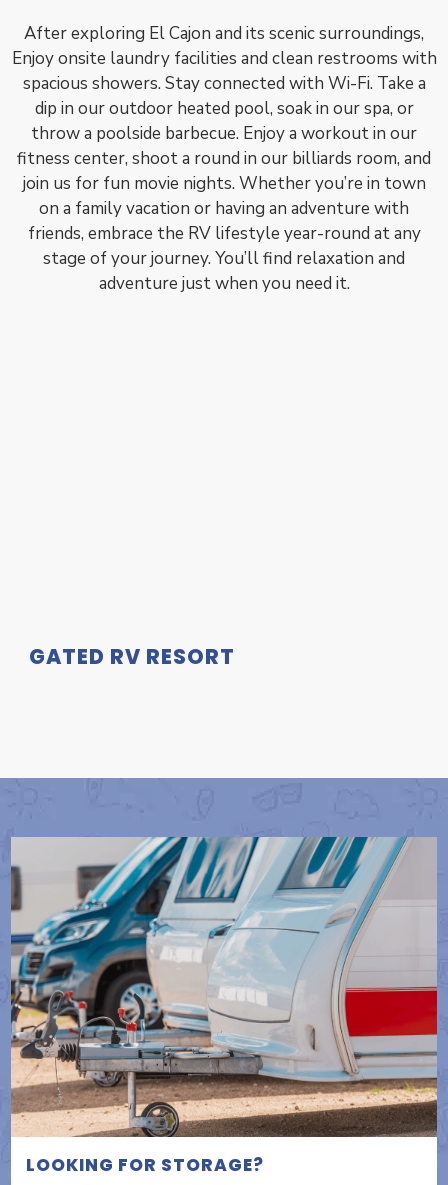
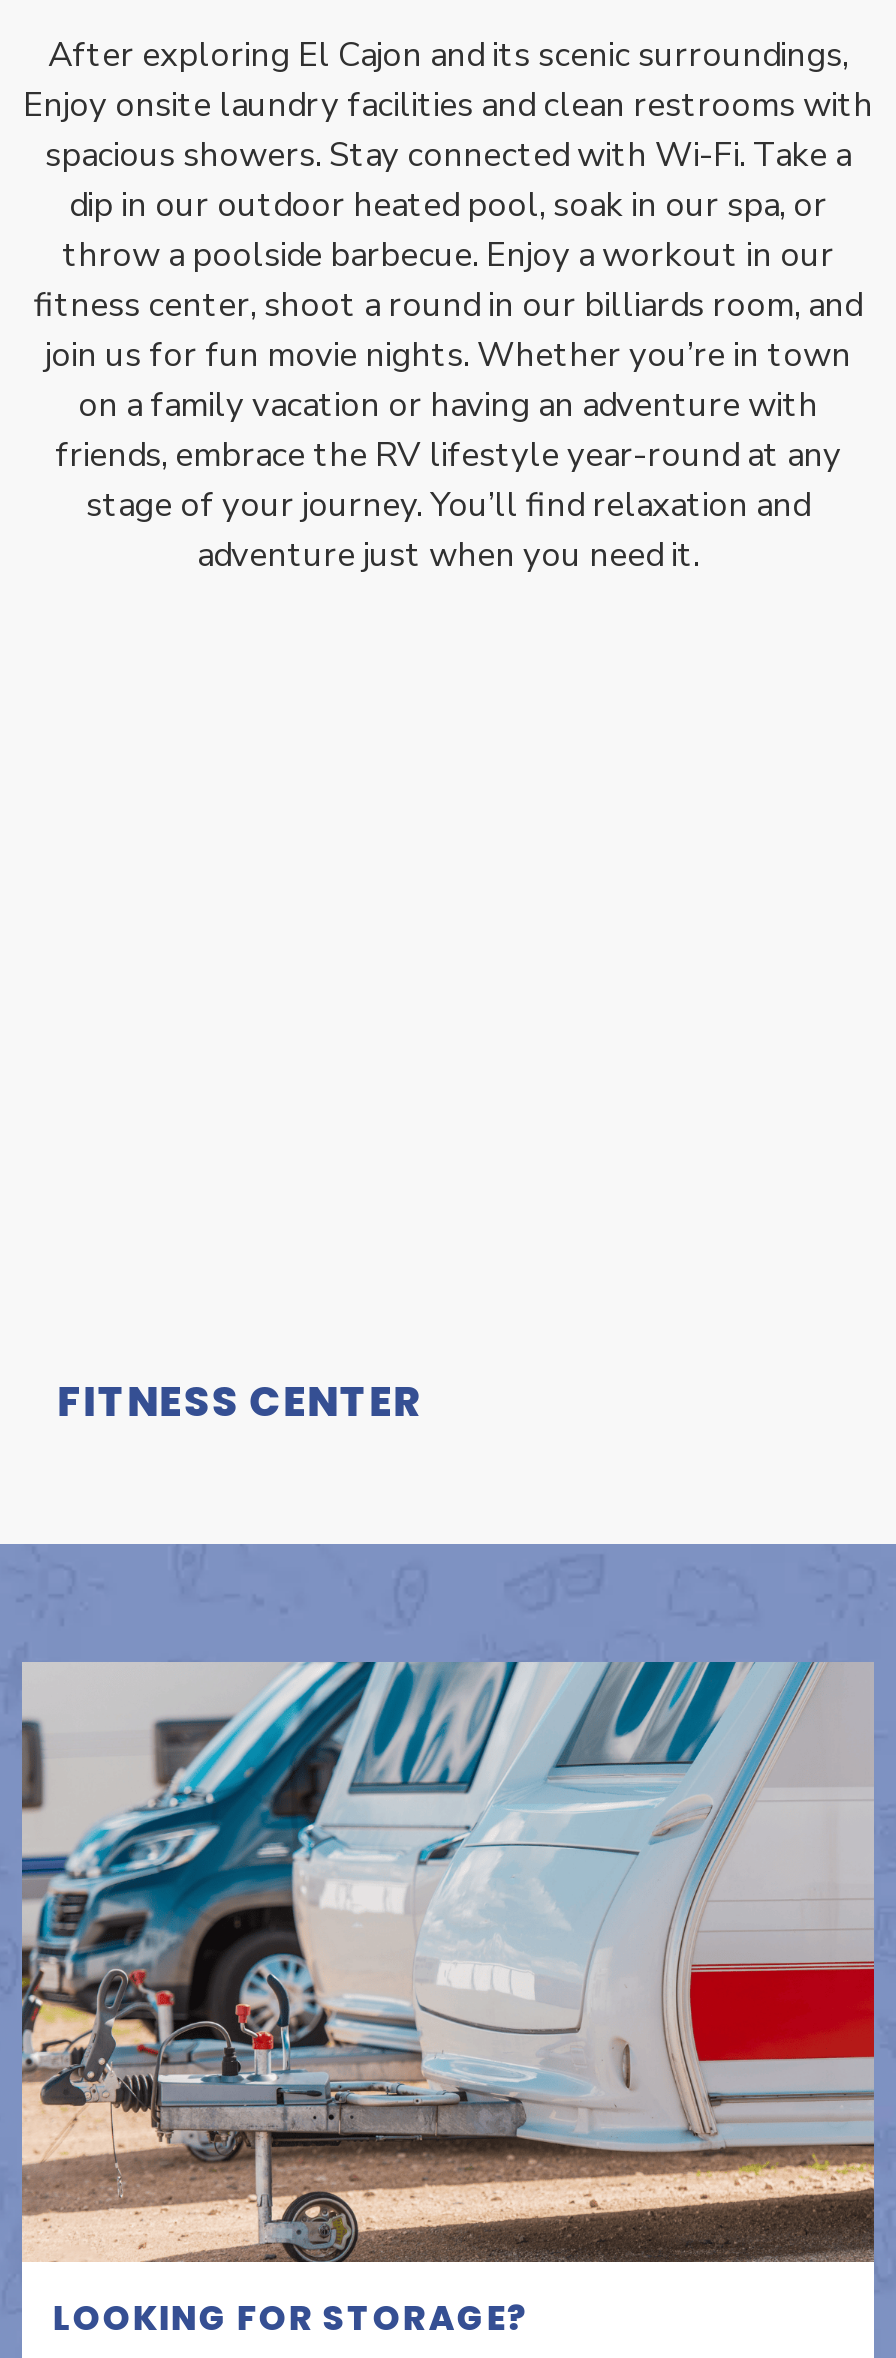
[29,643,235,671] GATED RV RESORT -> [57,1373,423,1429] FITNESS CENTER

